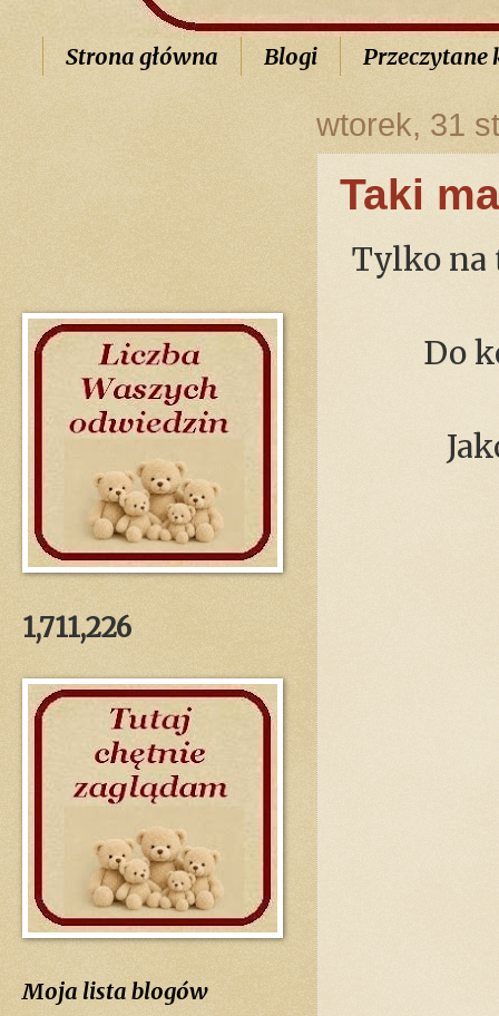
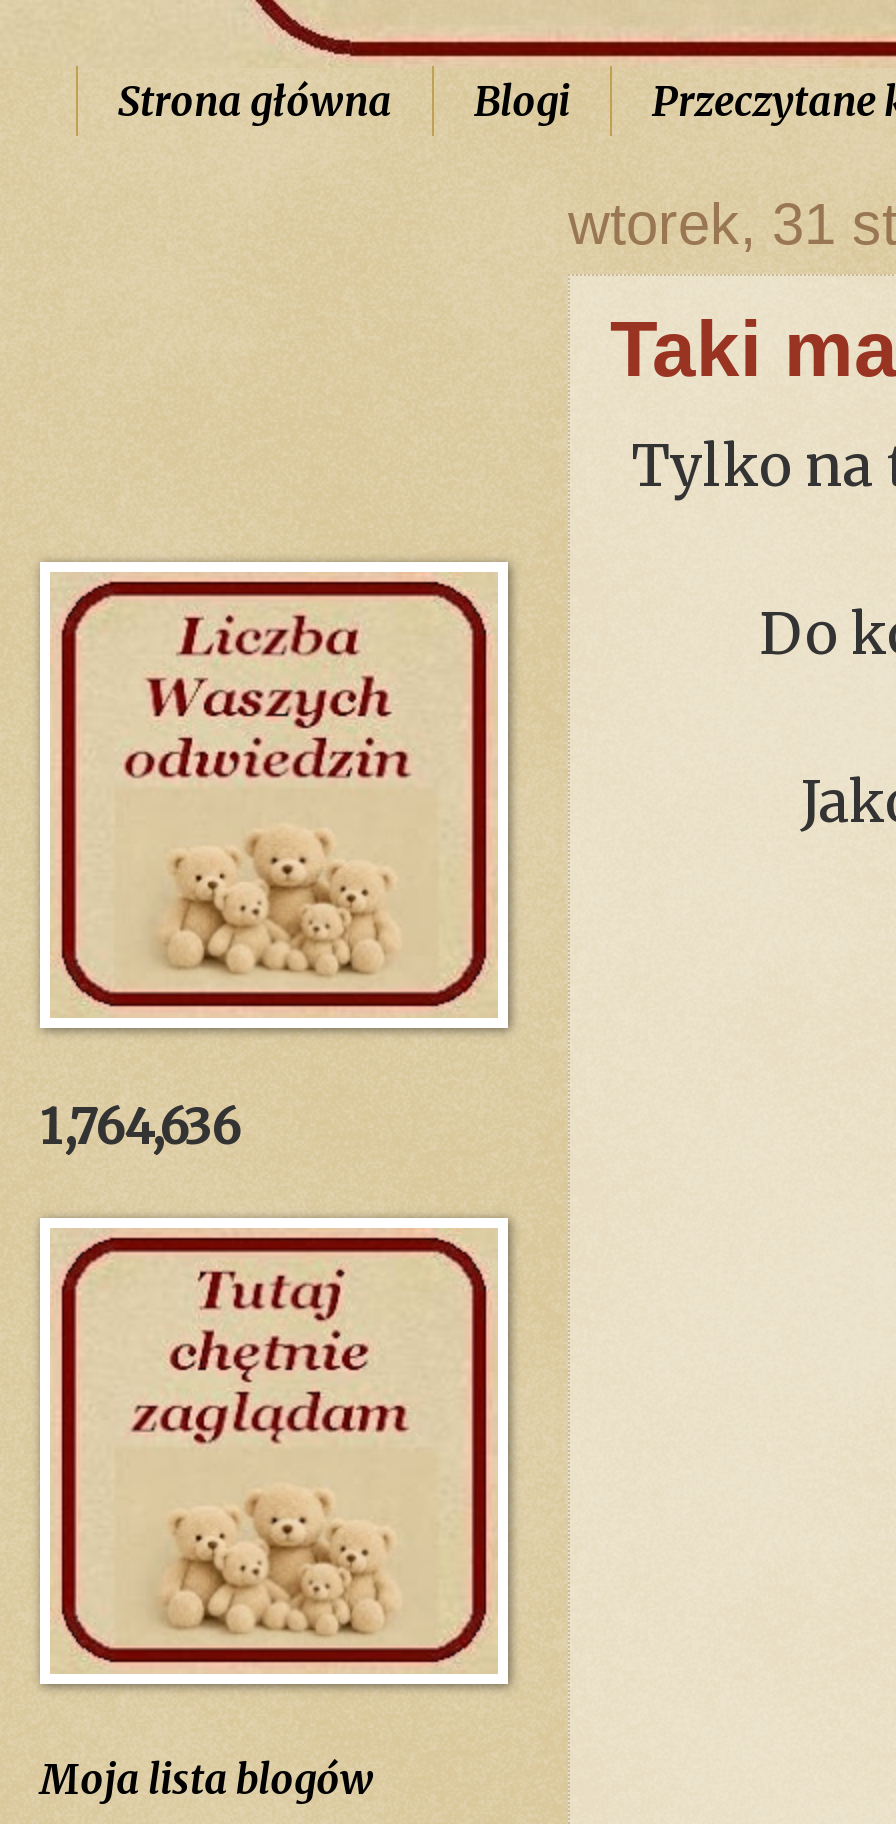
[22,610,131,645] 1,711,226 -> [40,1096,240,1158] 1,764,636

